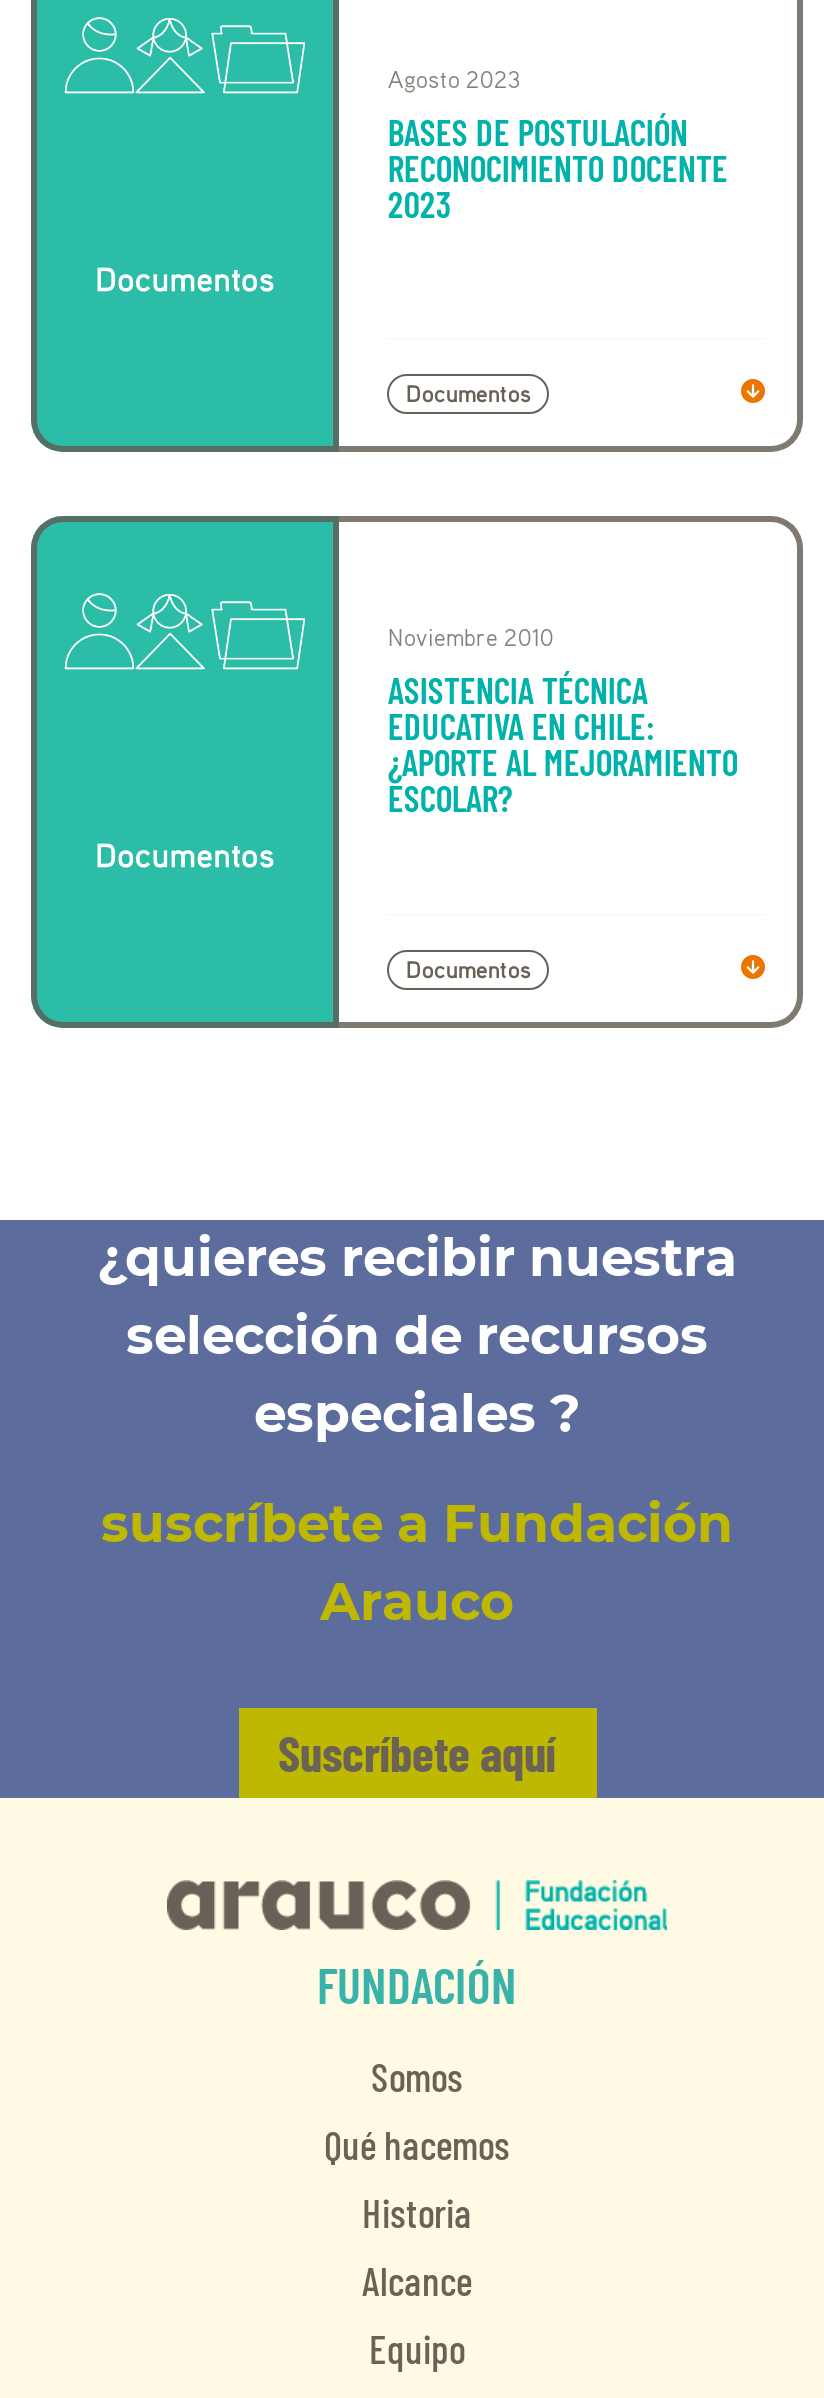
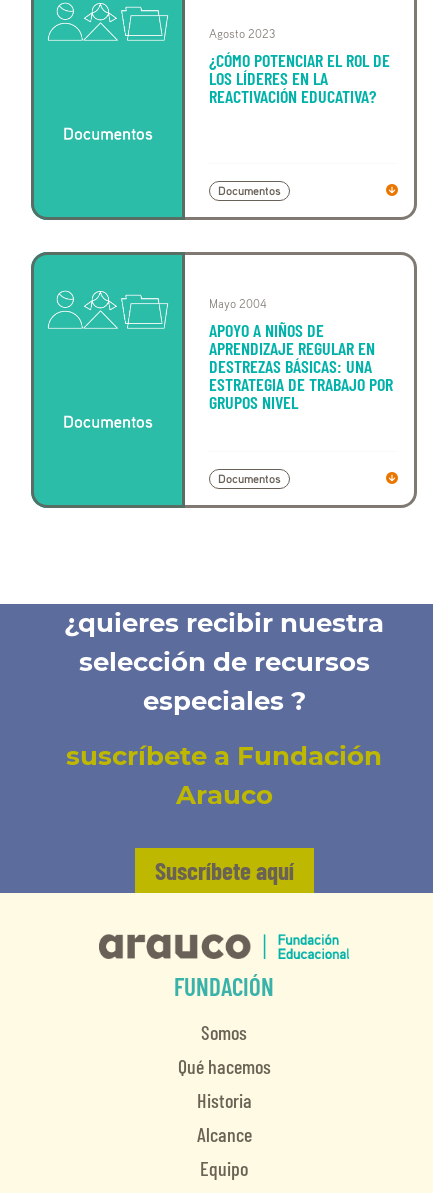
[388,110,728,226] BASES DE POSTULACIÓN | RECONOCIMIENTO DOCENTE | 2023 -> [209,49,390,107] ¿CÓMO POTENCIAR EL ROL DE | LOS LÍDERES EN LA | REACTIVACIÓN EDUCATIVA?
[388,622,738,820] Noviembre 2010 | ASISTENCIA TÉCNICA | EDUCATIVA EN CHILE: | ¿APORTE AL MEJORAMIENTO | ESCOLAR? -> [209,296,393,413] Mayo 2004 | APOYO A NIÑOS DE | APRENDIZAJE REGULAR EN | DESTREZAS BÁSICAS: UNA | ESTRATEGIA DE TRABAJO POR | GRUPOS NIVEL

